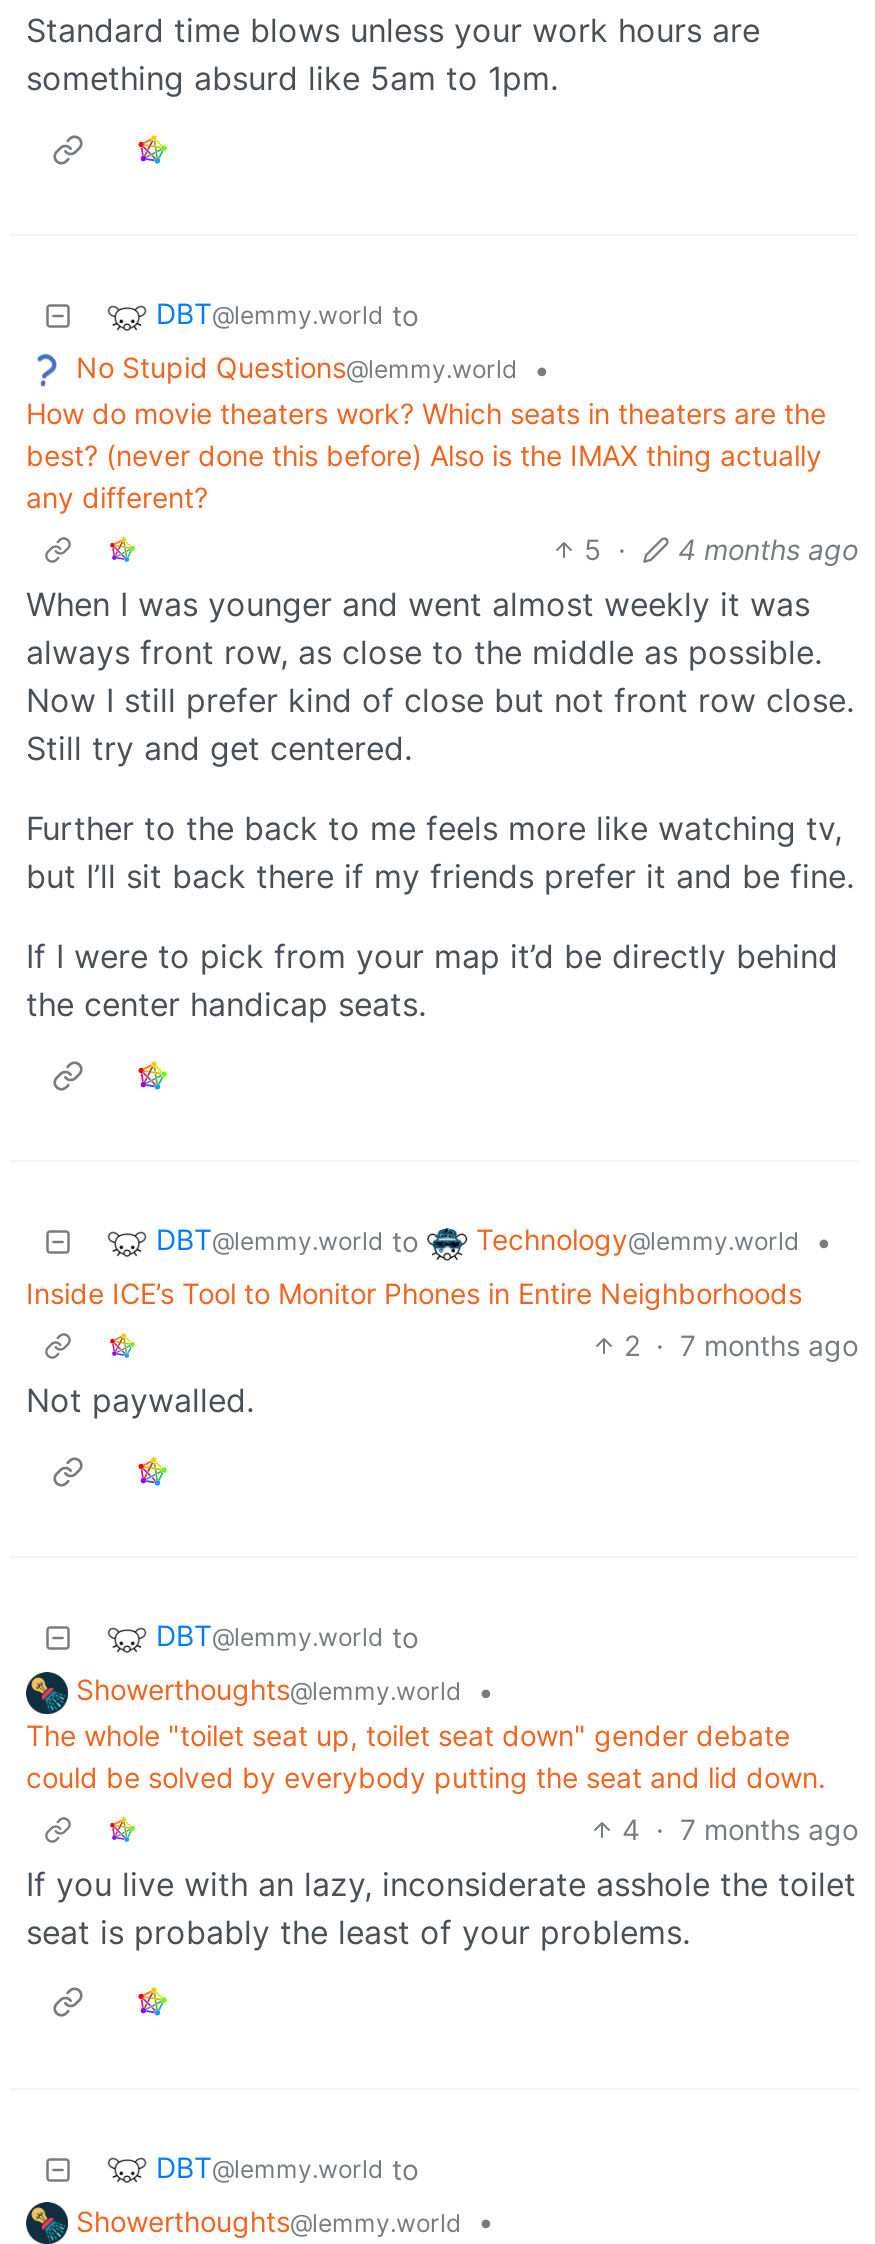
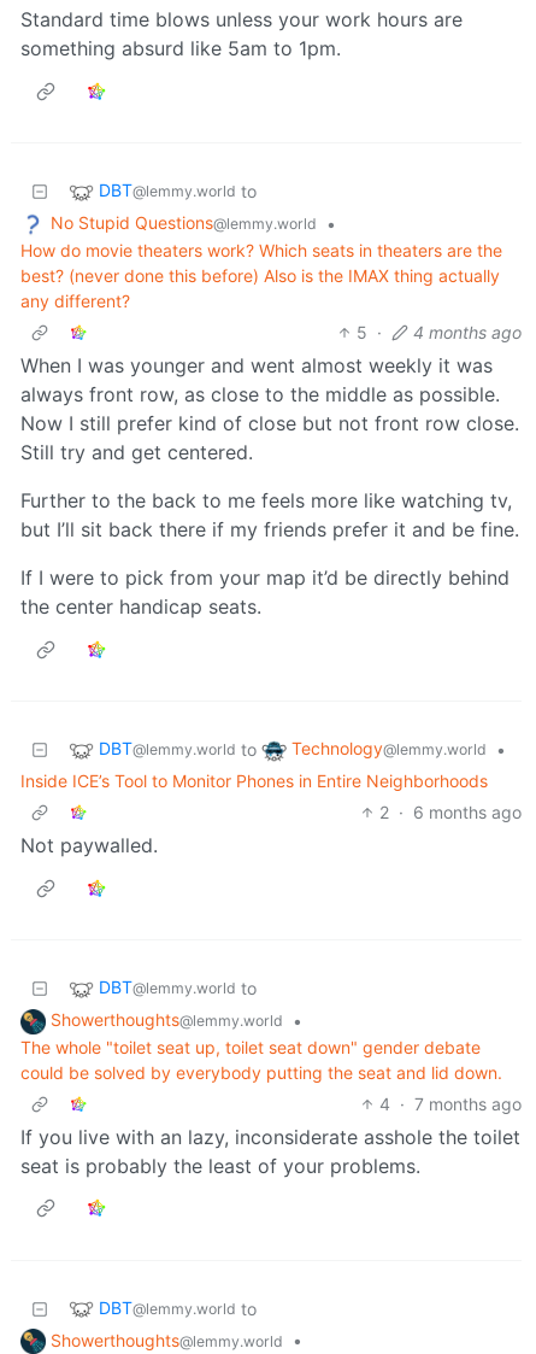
[624,1328,858,1362] 2 · 7 months ago -> [379,802,522,822] 2 · 6 months ago

